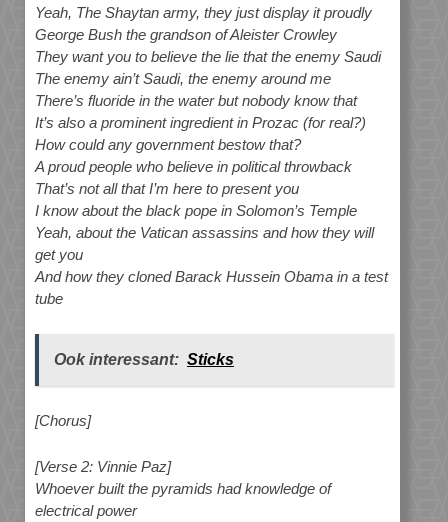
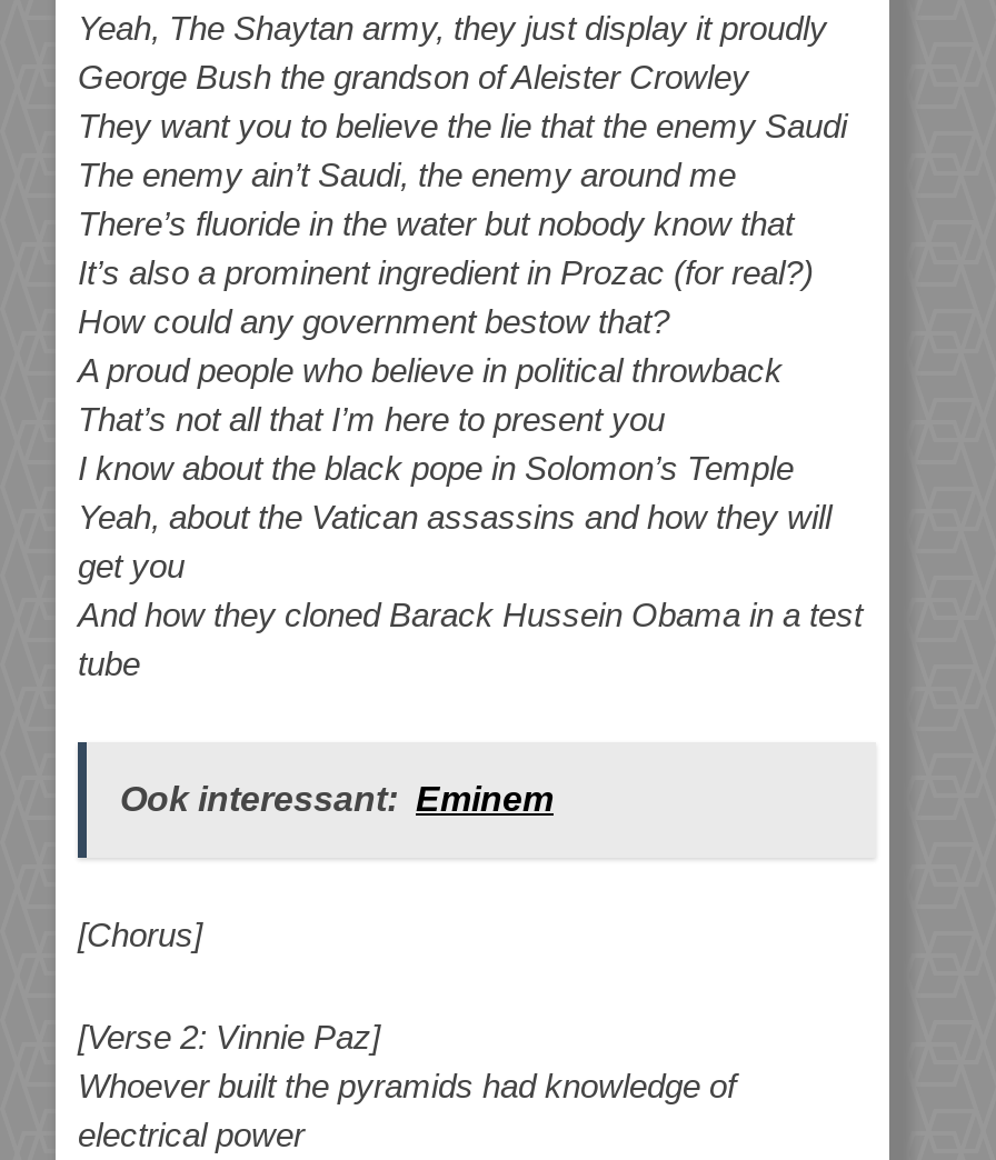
[54,351,234,368] Ook interessant: Sticks -> [120,780,554,818] Ook interessant: Eminem

